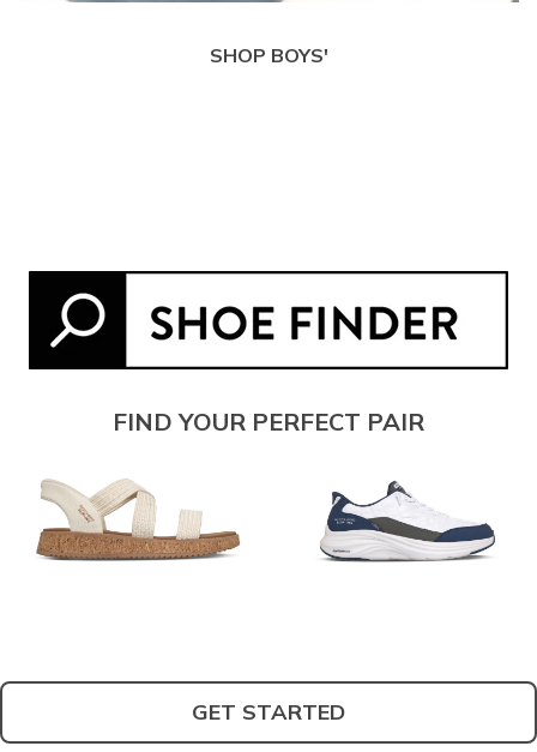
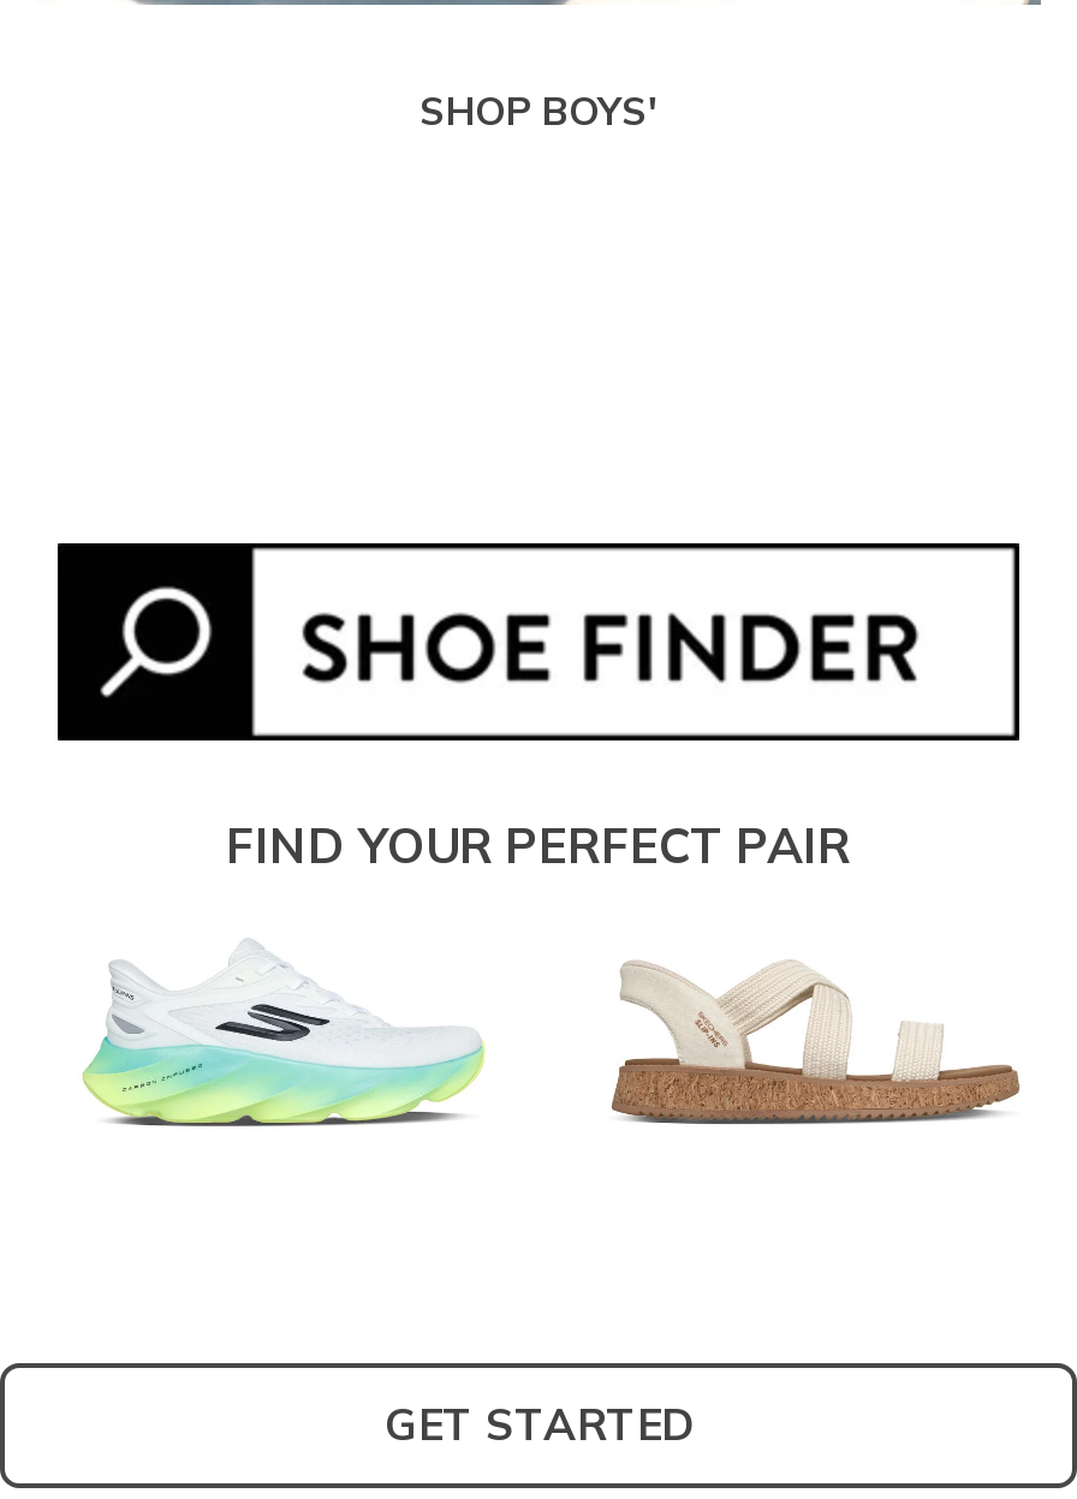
[36,479,241,560] [image] -> [75,942,486,1125] [image]
[306,481,508,561] [image] -> [611,959,1022,1123] [image]

